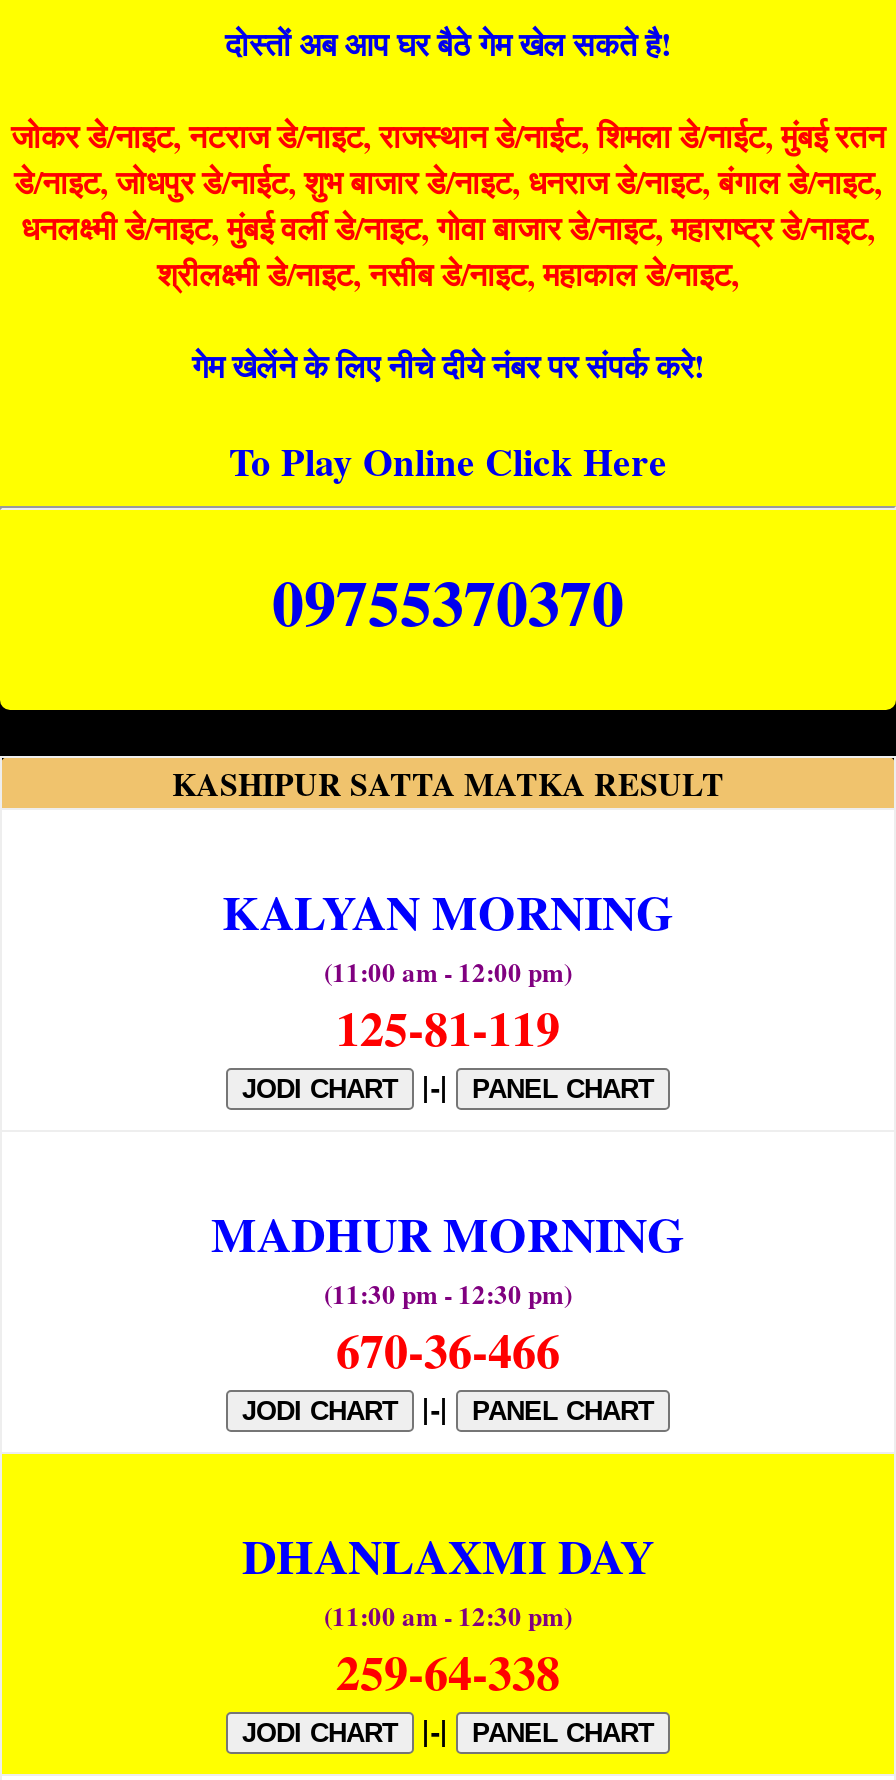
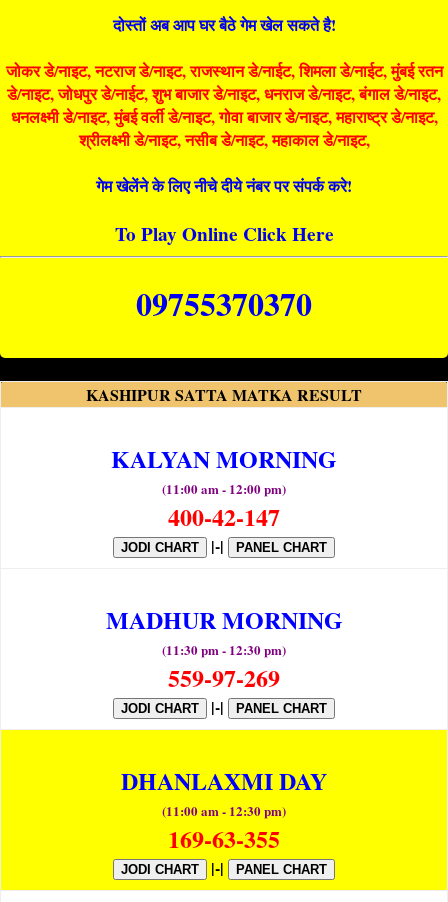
[336,992,560,1062] 125-81-119 -> [168,499,280,534] 400-42-147
[336,1314,560,1384] 670-36-466 -> [168,660,280,695] 559-97-269
[336,1636,560,1706] 259-64-338 -> [168,821,280,856] 169-63-355

